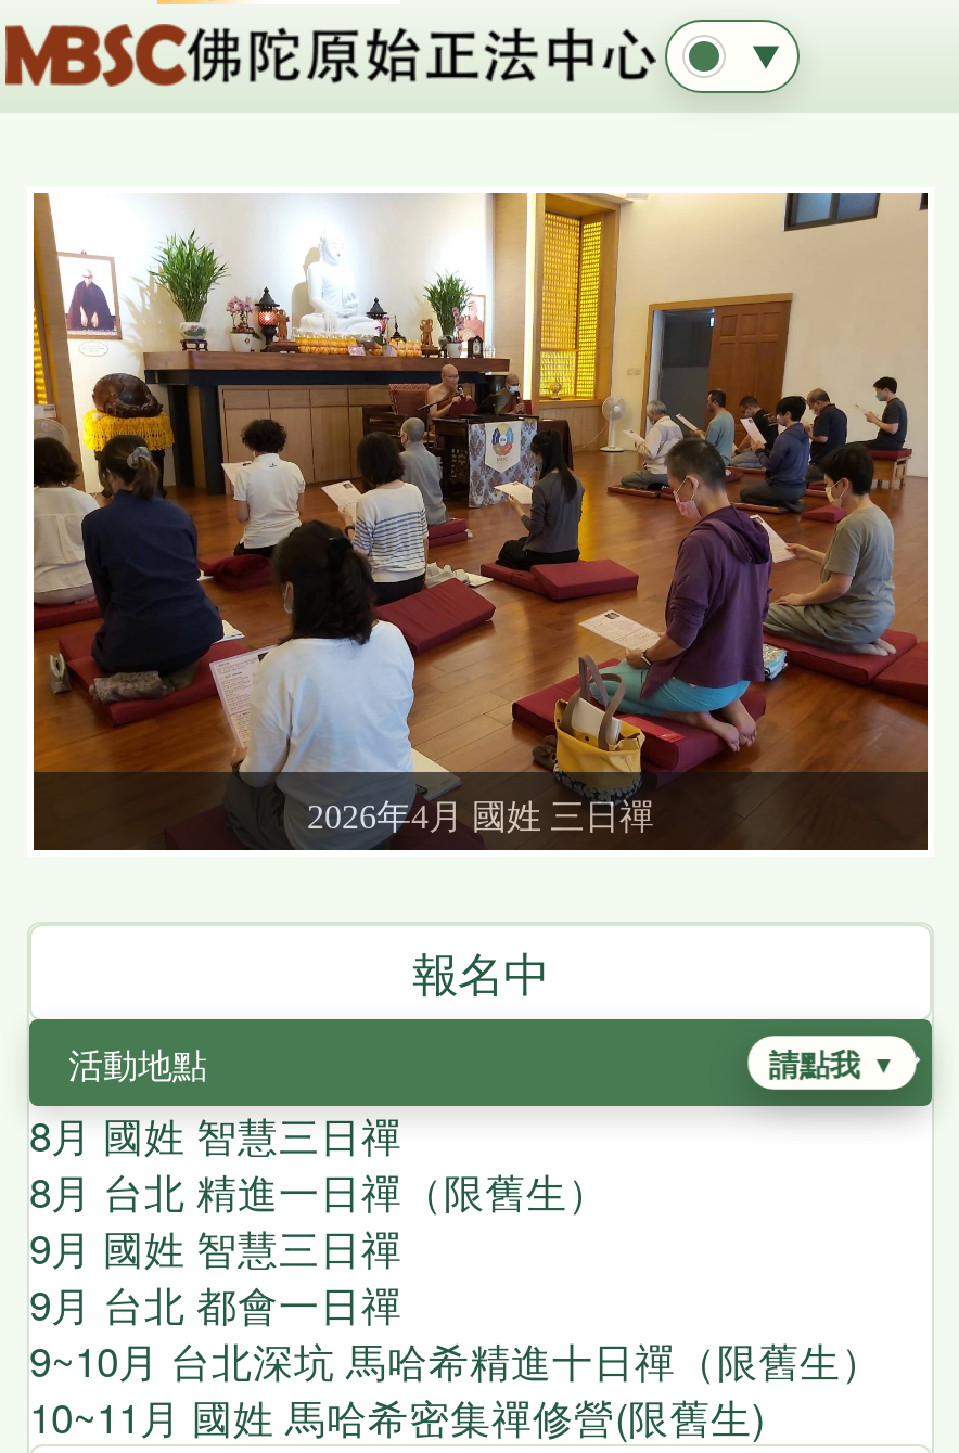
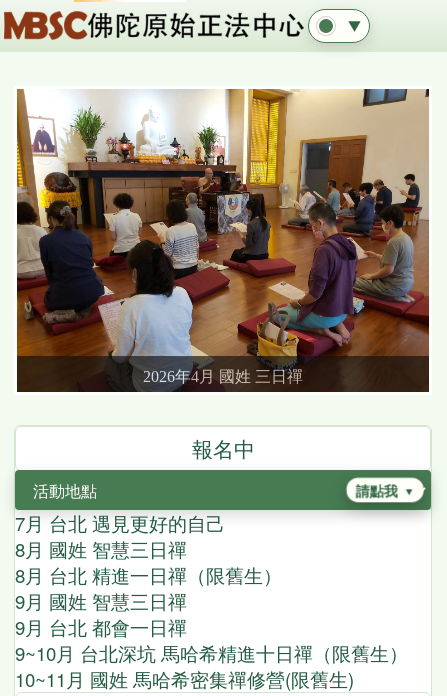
none -> [15,510,225,536] 7月 台北 遇見更好的自己

